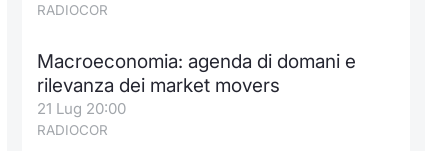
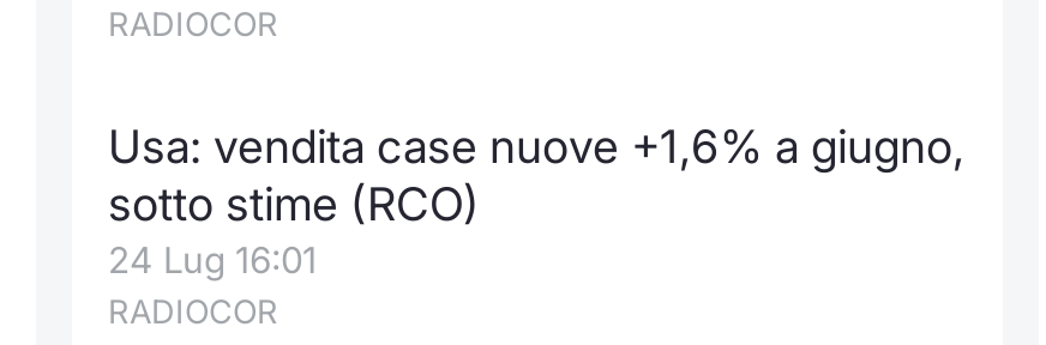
[37,50,356,118] Macroeconomia: agenda di domani e | rilevanza dei market movers | 21 Lug 20:00 -> [108,120,964,283] Usa: vendita case nuove +1,6% a giugno, | sotto stime (RCO) | 24 Lug 16:01

